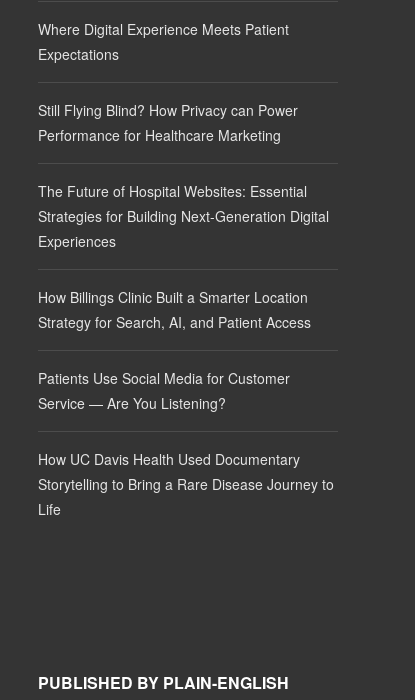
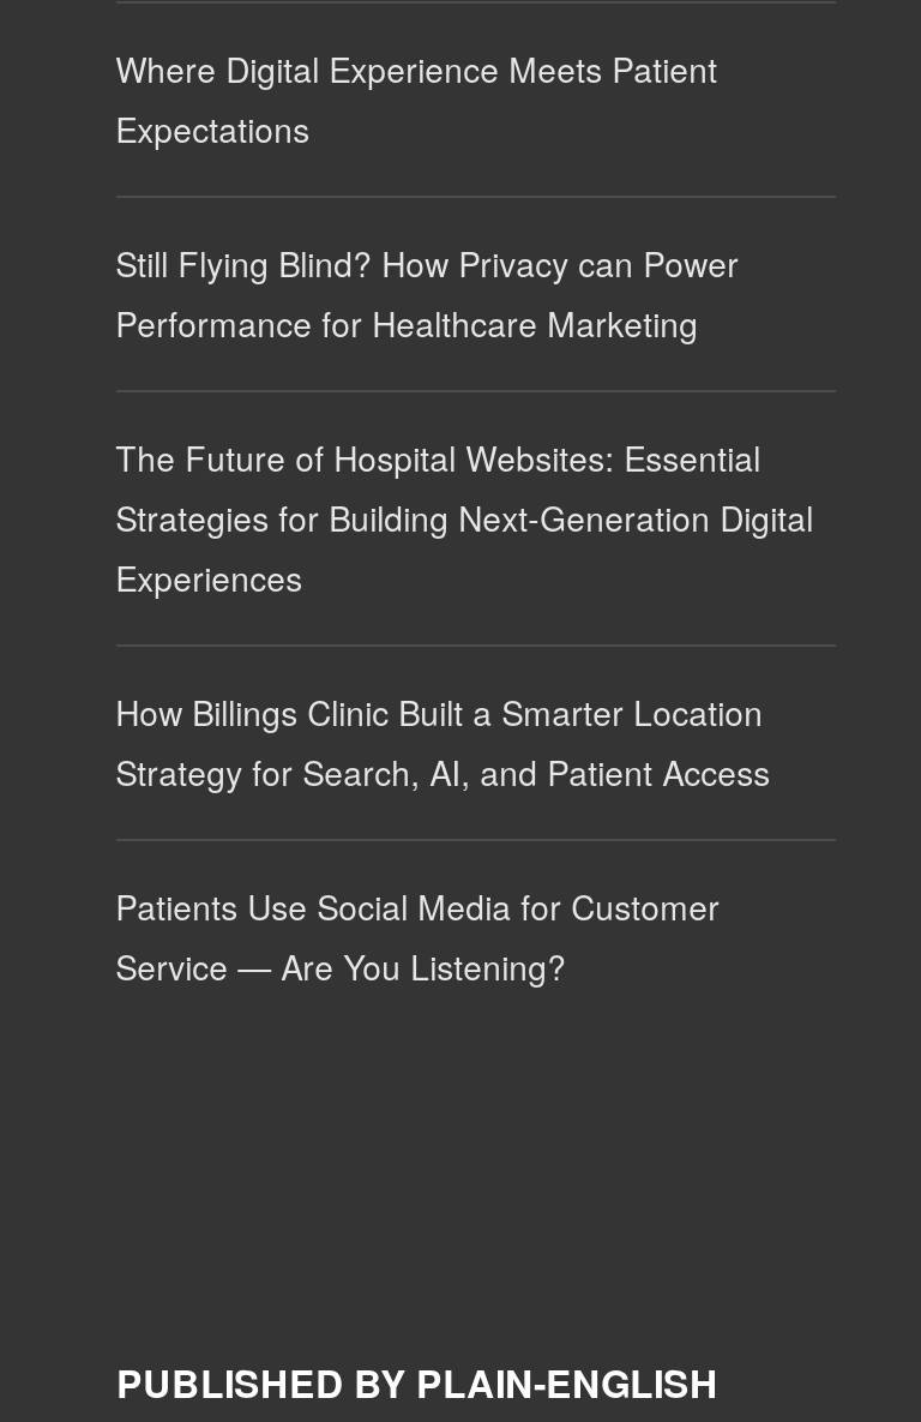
[38,449,334,519] How UC Davis Health Used Documentary | Storytelling to Bring a Rare Disease Journey to | Life -> none

